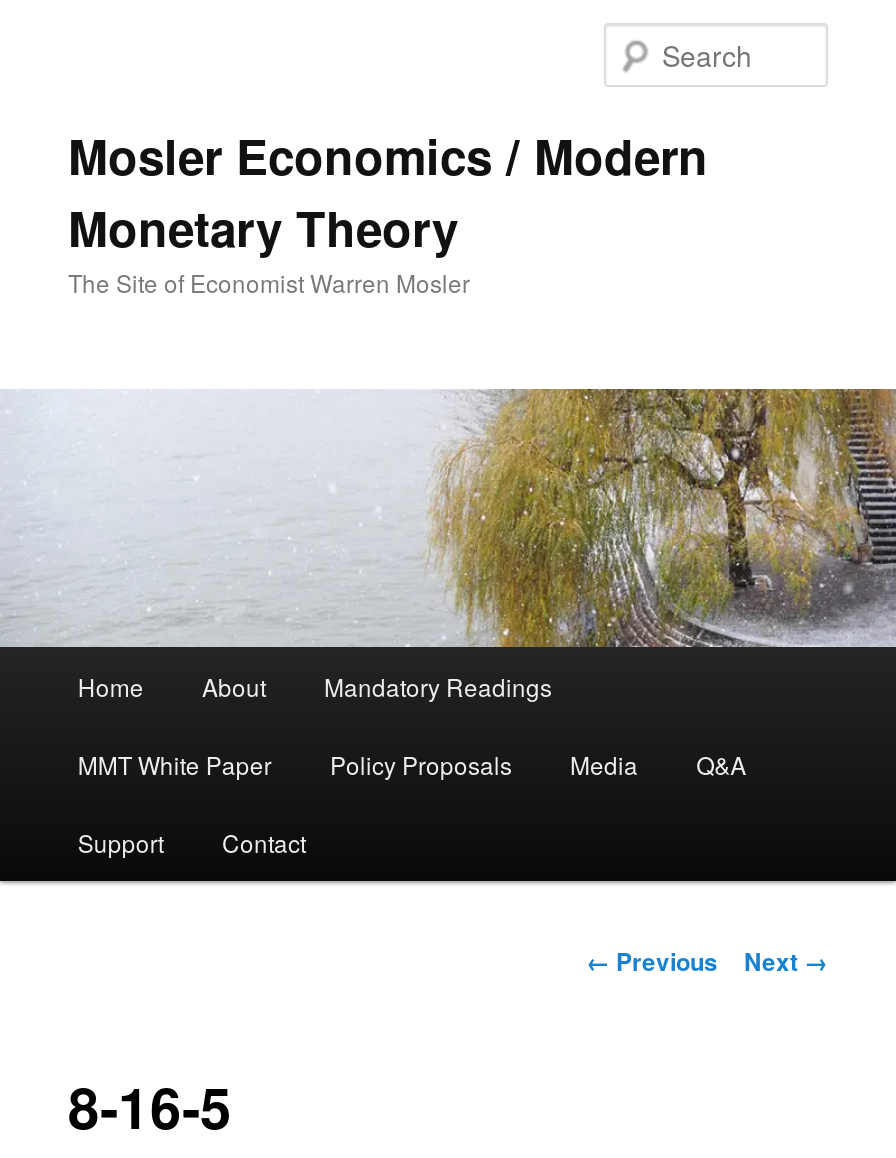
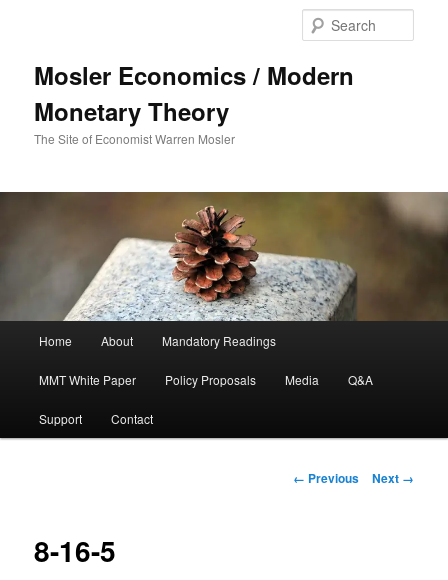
[6,389,890,649] [image] -> [3,191,445,322] [image]

